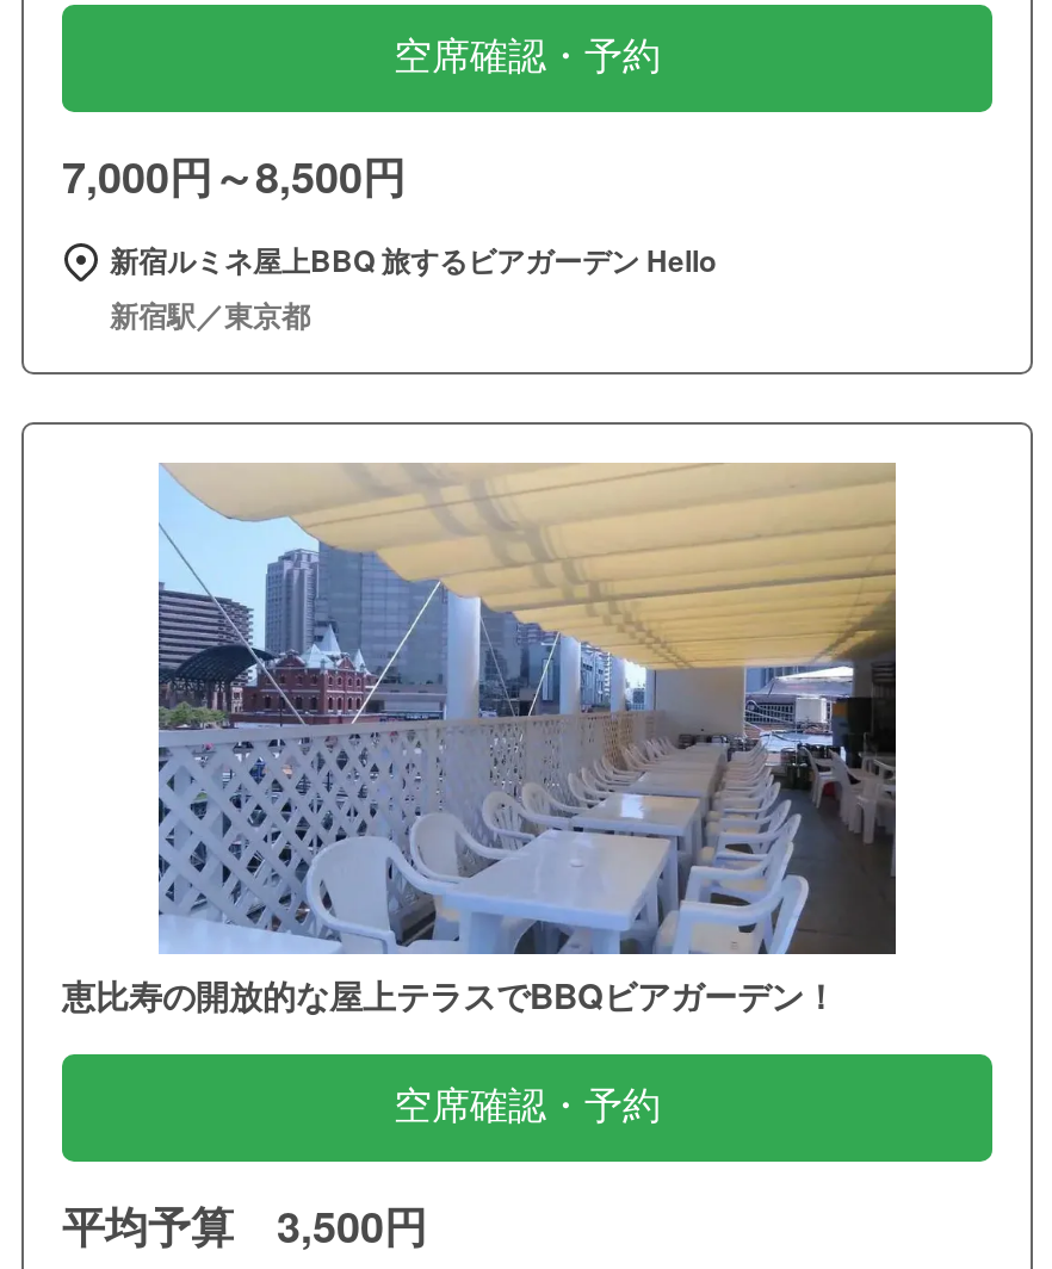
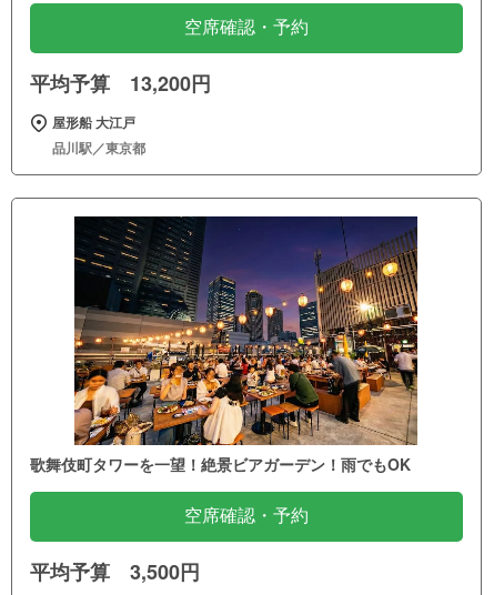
[62,147,406,209] 7,000円～8,500円 -> [30,69,211,98] 平均予算 13,200円
[110,240,716,338] 新宿ルミネ屋上BBQ 旅するビアガーデン Hello | 新宿駅／東京都 -> [52,112,145,158] 屋形船 大江戸 | 品川駅／東京都
[62,462,899,1019] [image] | 恵比寿の開放的な屋上テラスでBBQビアガーデン！ -> [30,215,419,475] [image] | 歌舞伎町タワーを一望！絶景ビアガーデン！雨でもOK

